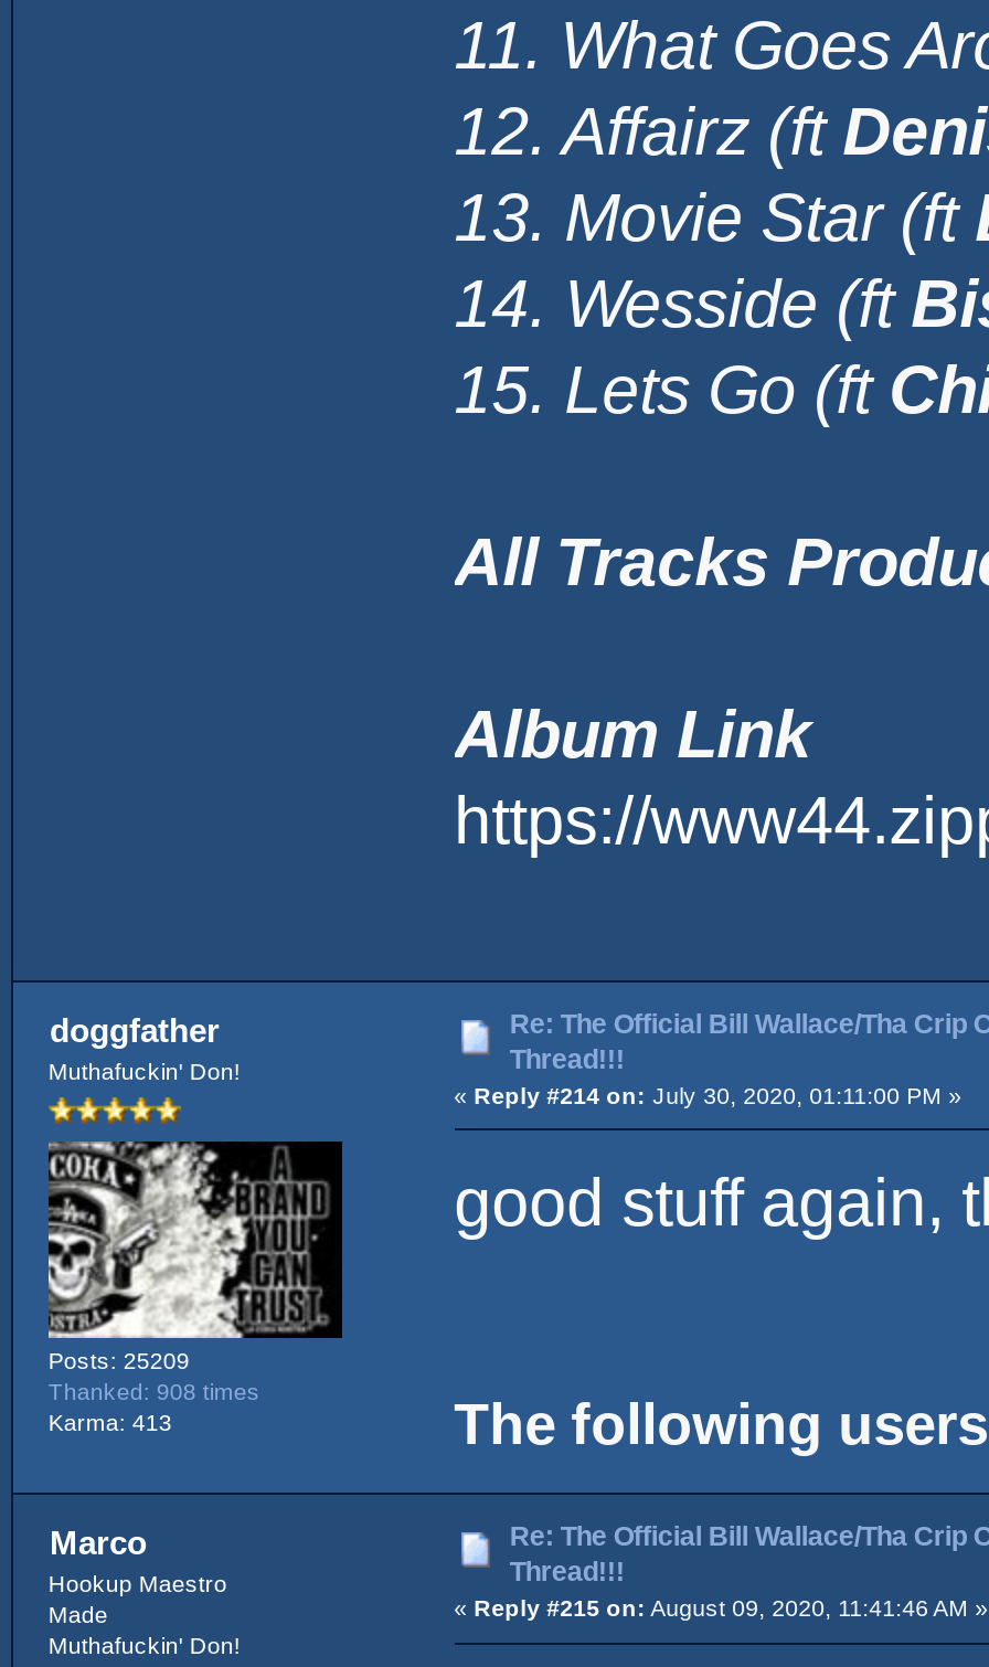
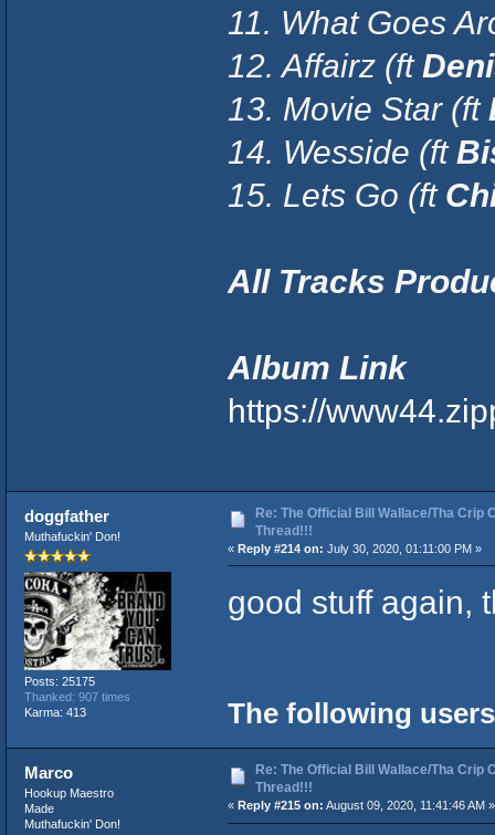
[48,1348,190,1374] Posts: 25209 -> [24,675,95,688] Posts: 25175
[48,1379,260,1405] Thanked: 908 times -> [24,691,130,704] Thanked: 907 times

